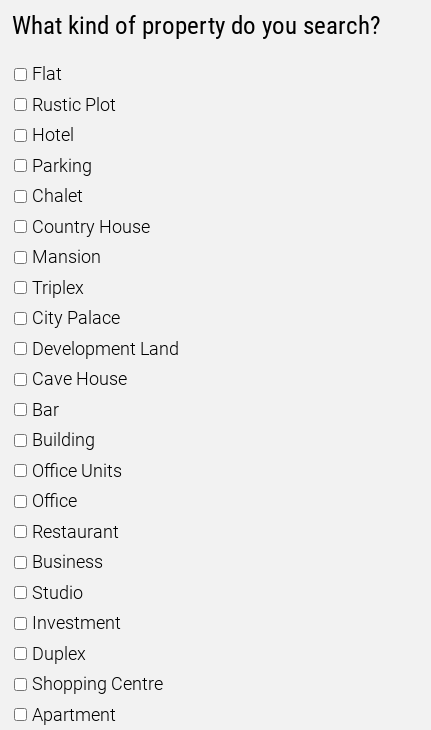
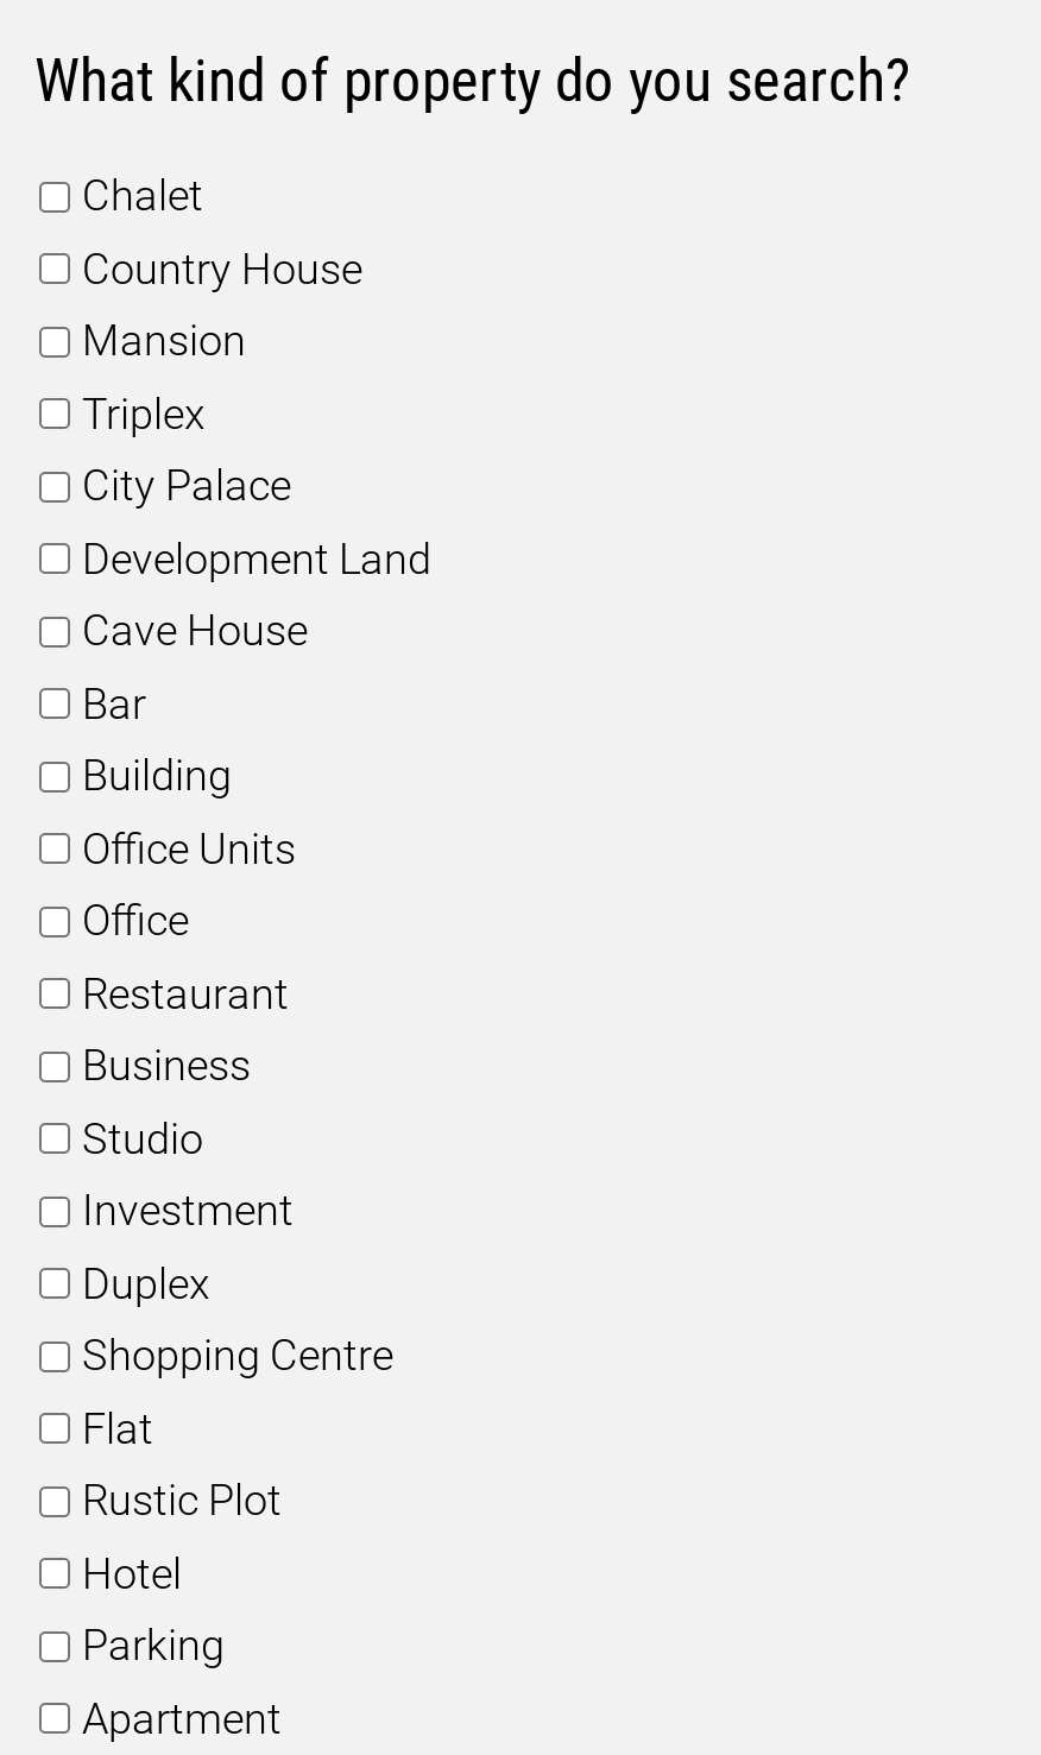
moved [32,63,116,175] -> [82,1402,282,1669]: Flat | Rustic Plot | Hotel | Parking
moved [32,185,179,694] -> [82,170,431,1380]: Chalet | Country House | Mansion | ... | Duplex | Shopping Centre

